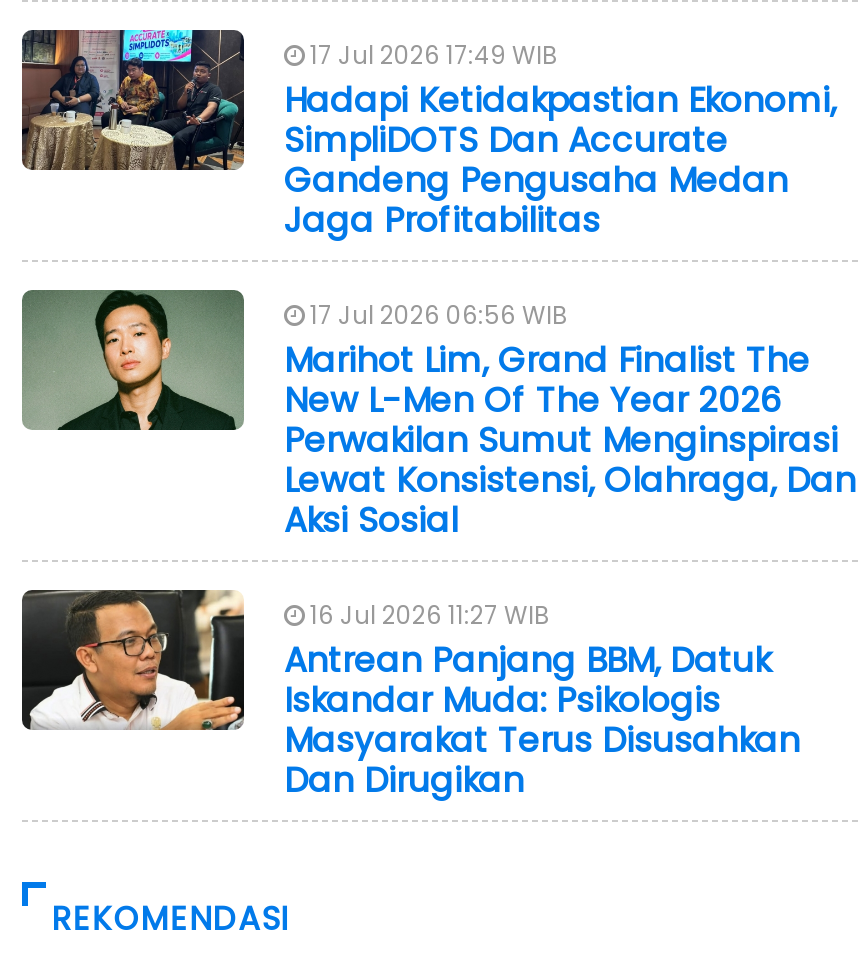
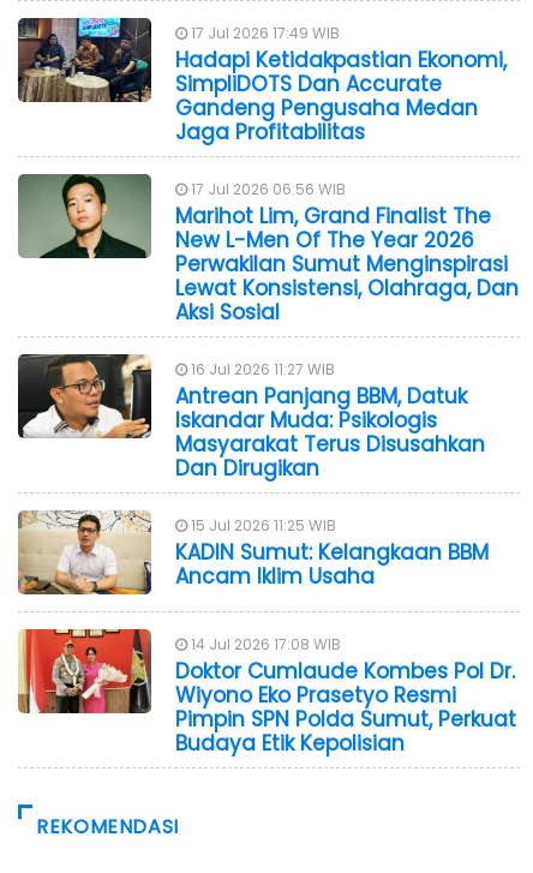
none -> [17,509,516,757] [image] | 15 Jul 2026 11:25 WIB | KADIN Sumut: Kelangkaan BBM | Ancam Iklim Usaha | 14 Jul 2026 17:08 WIB | Doktor Cumlaude Kombes Pol Dr. | Wiyono Eko Prasetyo Resmi | Pimpin SPN Polda Sumut, Perkuat | Budaya Etik Kepolisian
none -> [17,628,152,714] [image]

